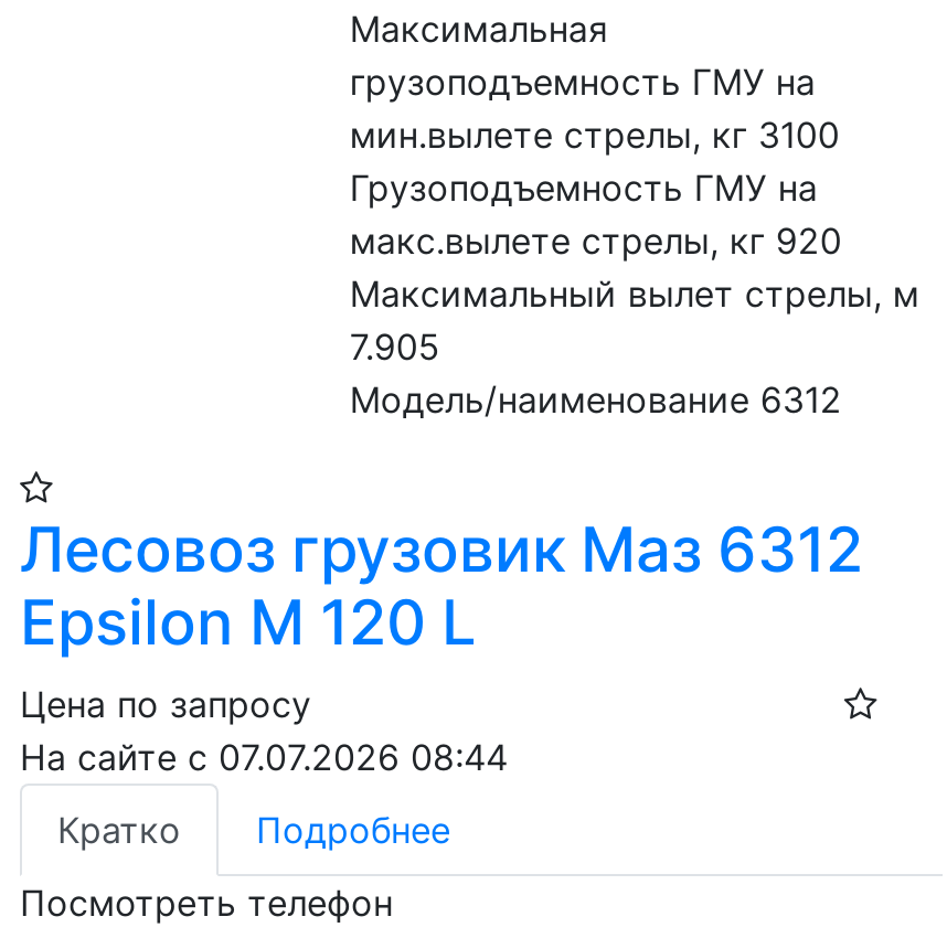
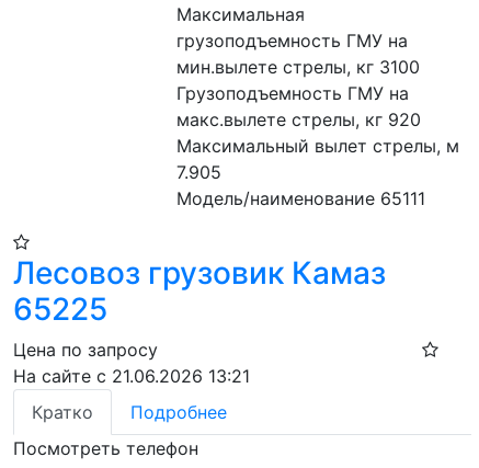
[349,377,842,422] Модель/наименование 6312 -> [177,187,426,209] Модель/наименование 65111
[20,512,863,660] Лесовоз грузовик Маз 6312 | Epsilon M 120 L -> [13,254,386,328] Лесовоз грузовик Камаз | 65225
[20,735,508,779] На сайте с 07.07.2026 08:44 -> [13,365,250,387] На сайте с 21.06.2026 13:21

